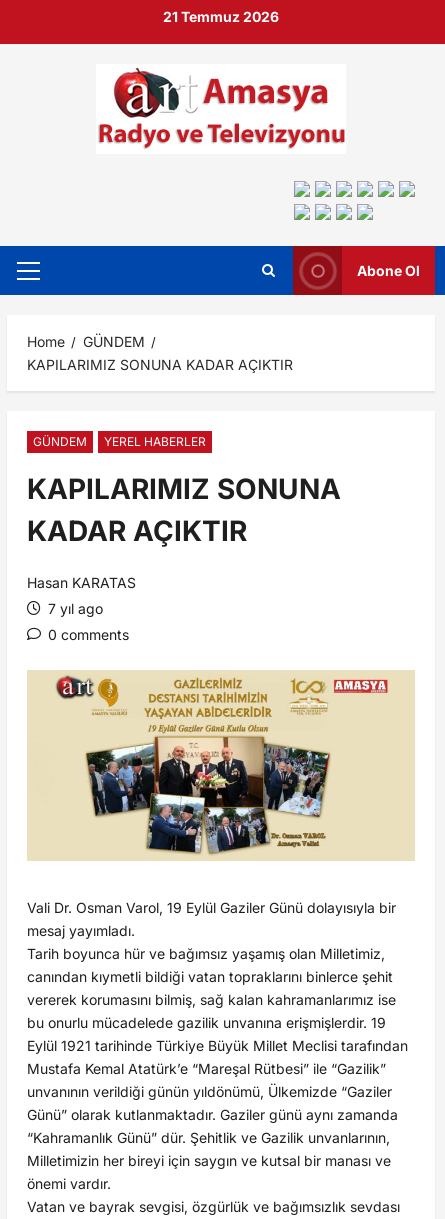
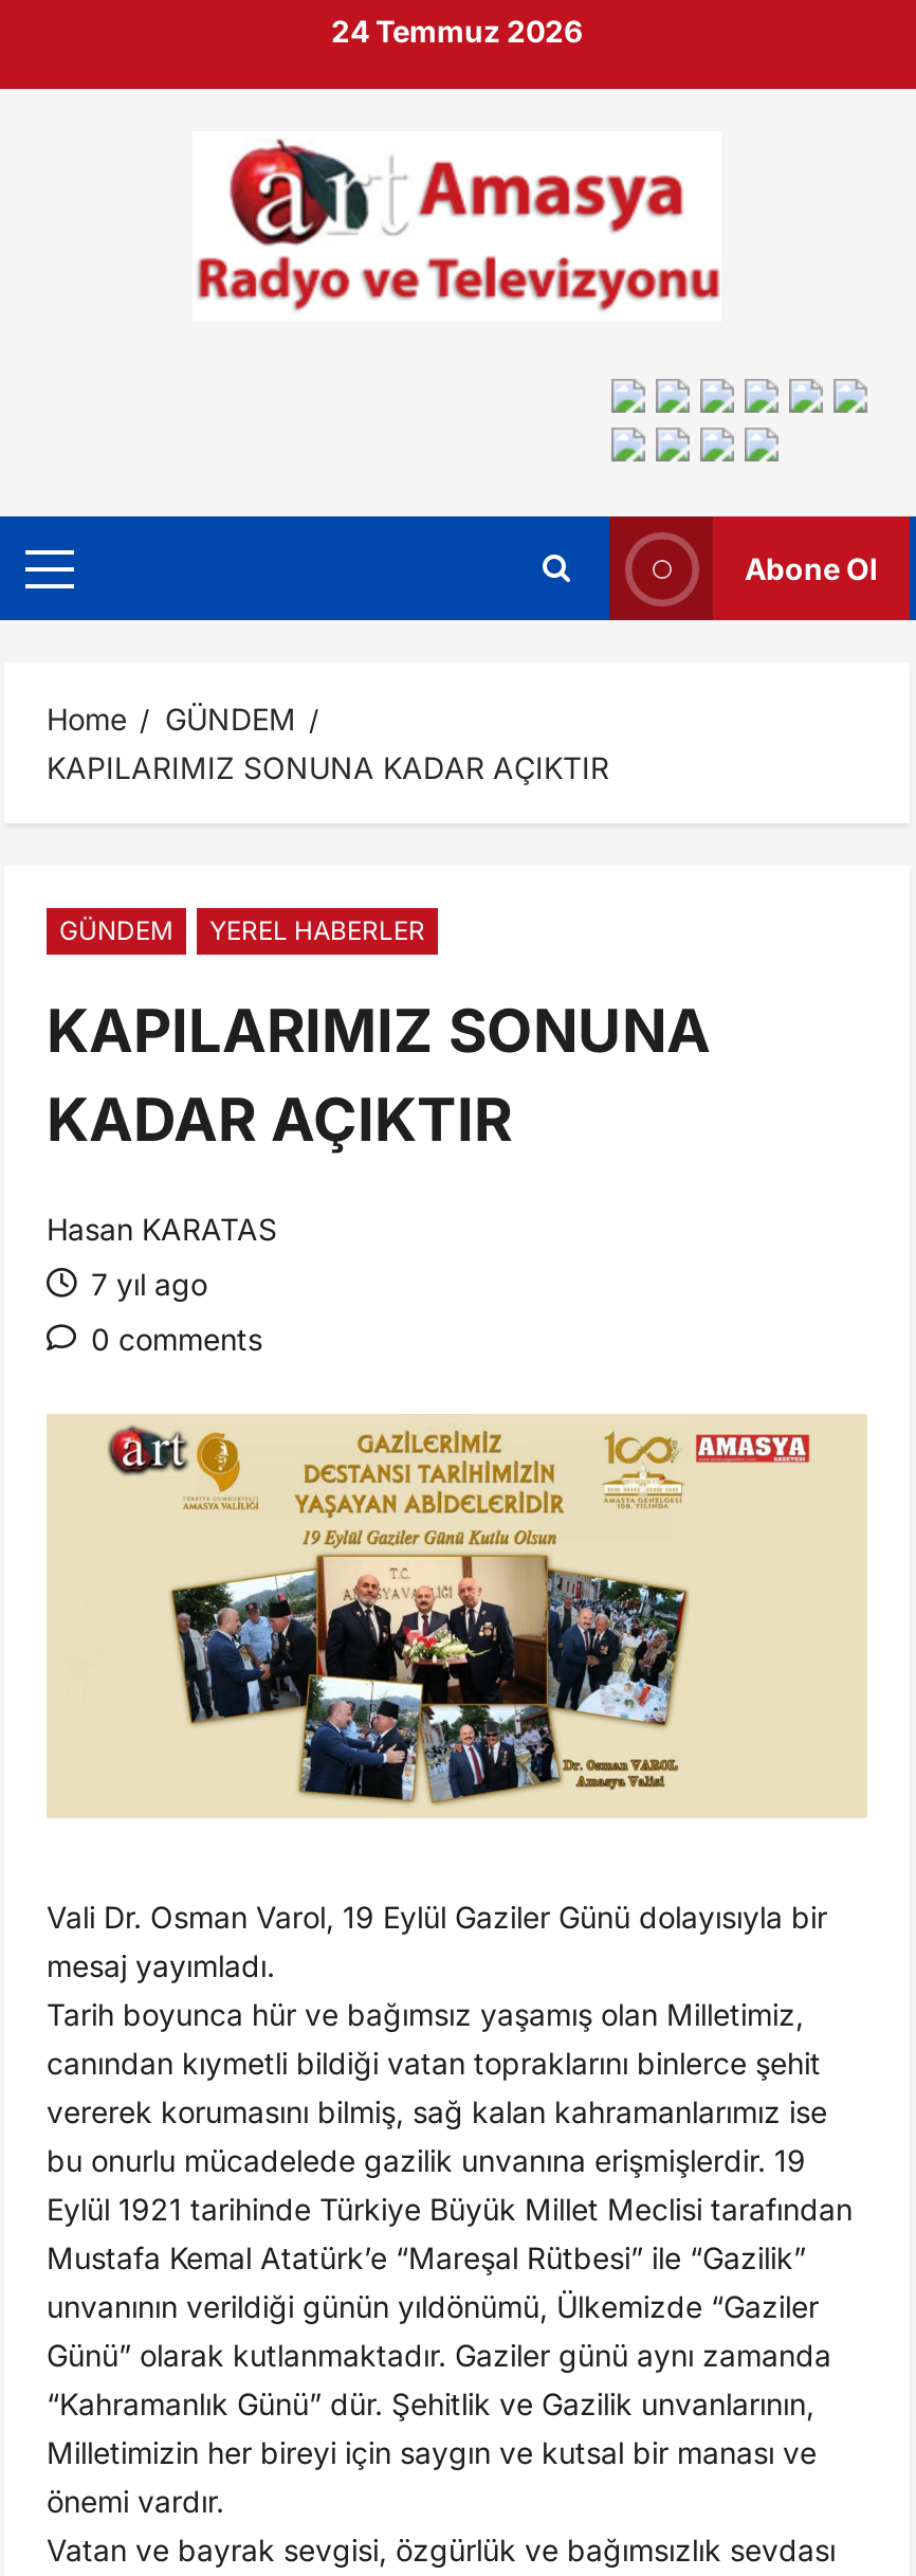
[163,8,279,25] 21 Temmuz 2026 -> [331,13,583,49] 24 Temmuz 2026

